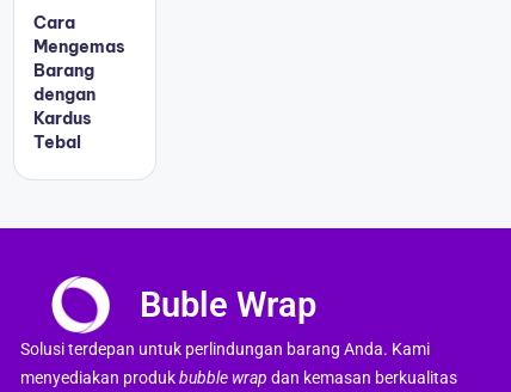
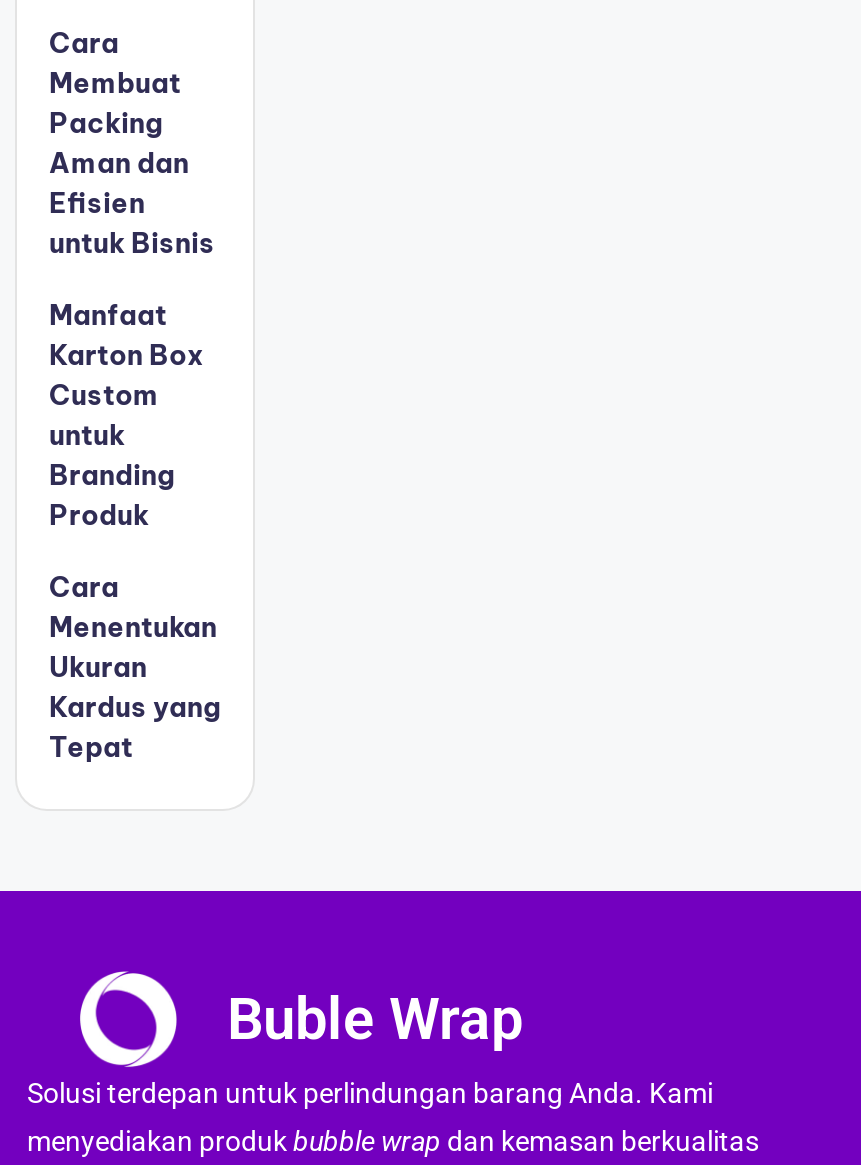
[33,35,125,153] Mengemas | Barang | dengan | Kardus | Tebal -> [49,64,221,764] Membuat | Packing | Aman dan | Efisien | untuk Bisnis | Manfaat | Karton Box | Custom | untuk | Branding | Produk | Cara | Menentukan | Ukuran | Kardus yang | Tepat

